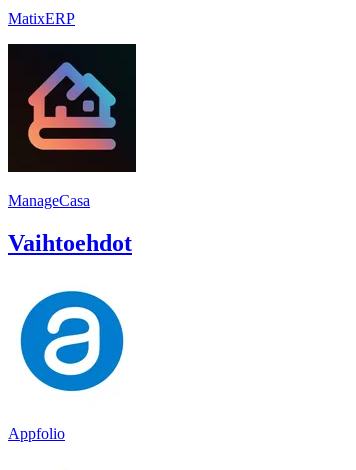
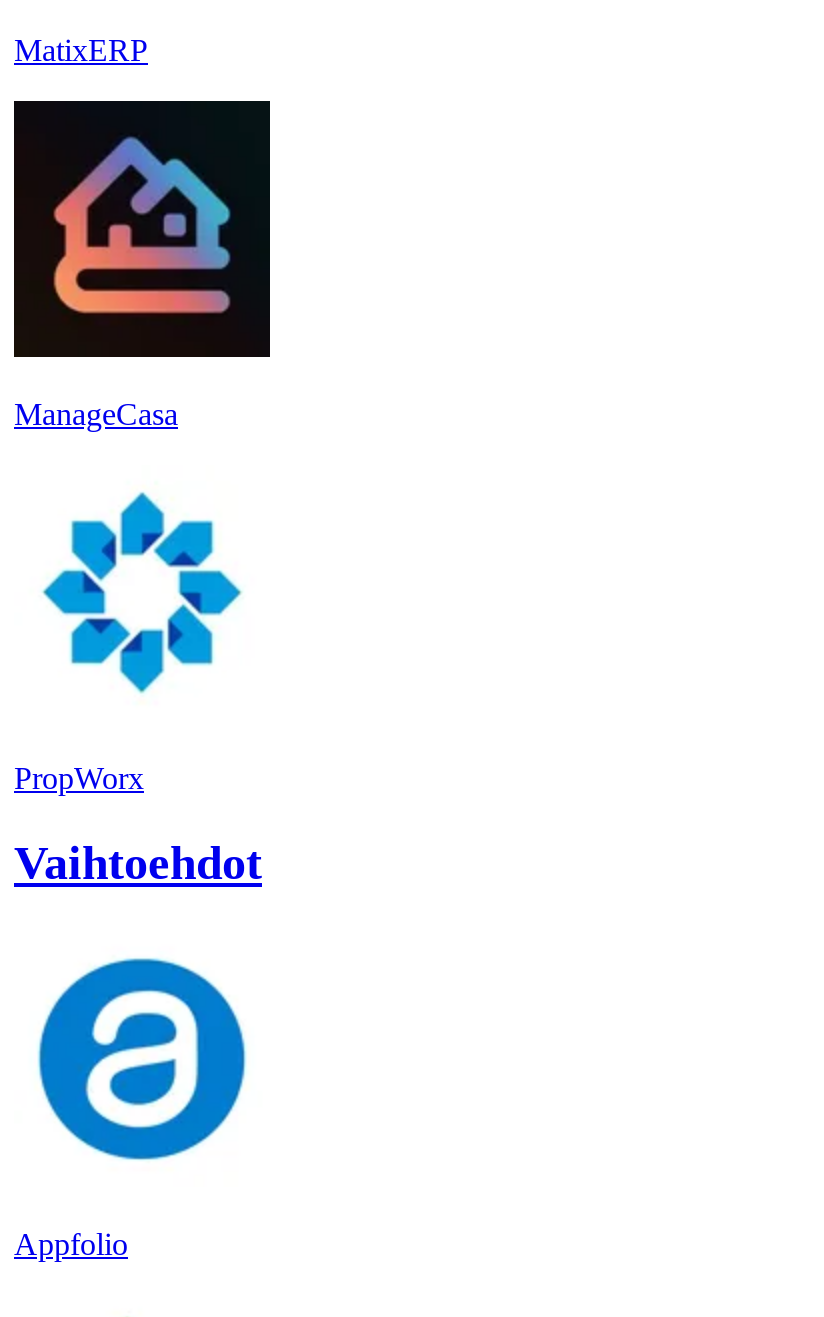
none -> [14,471,264,794] [image] | PropWorx

